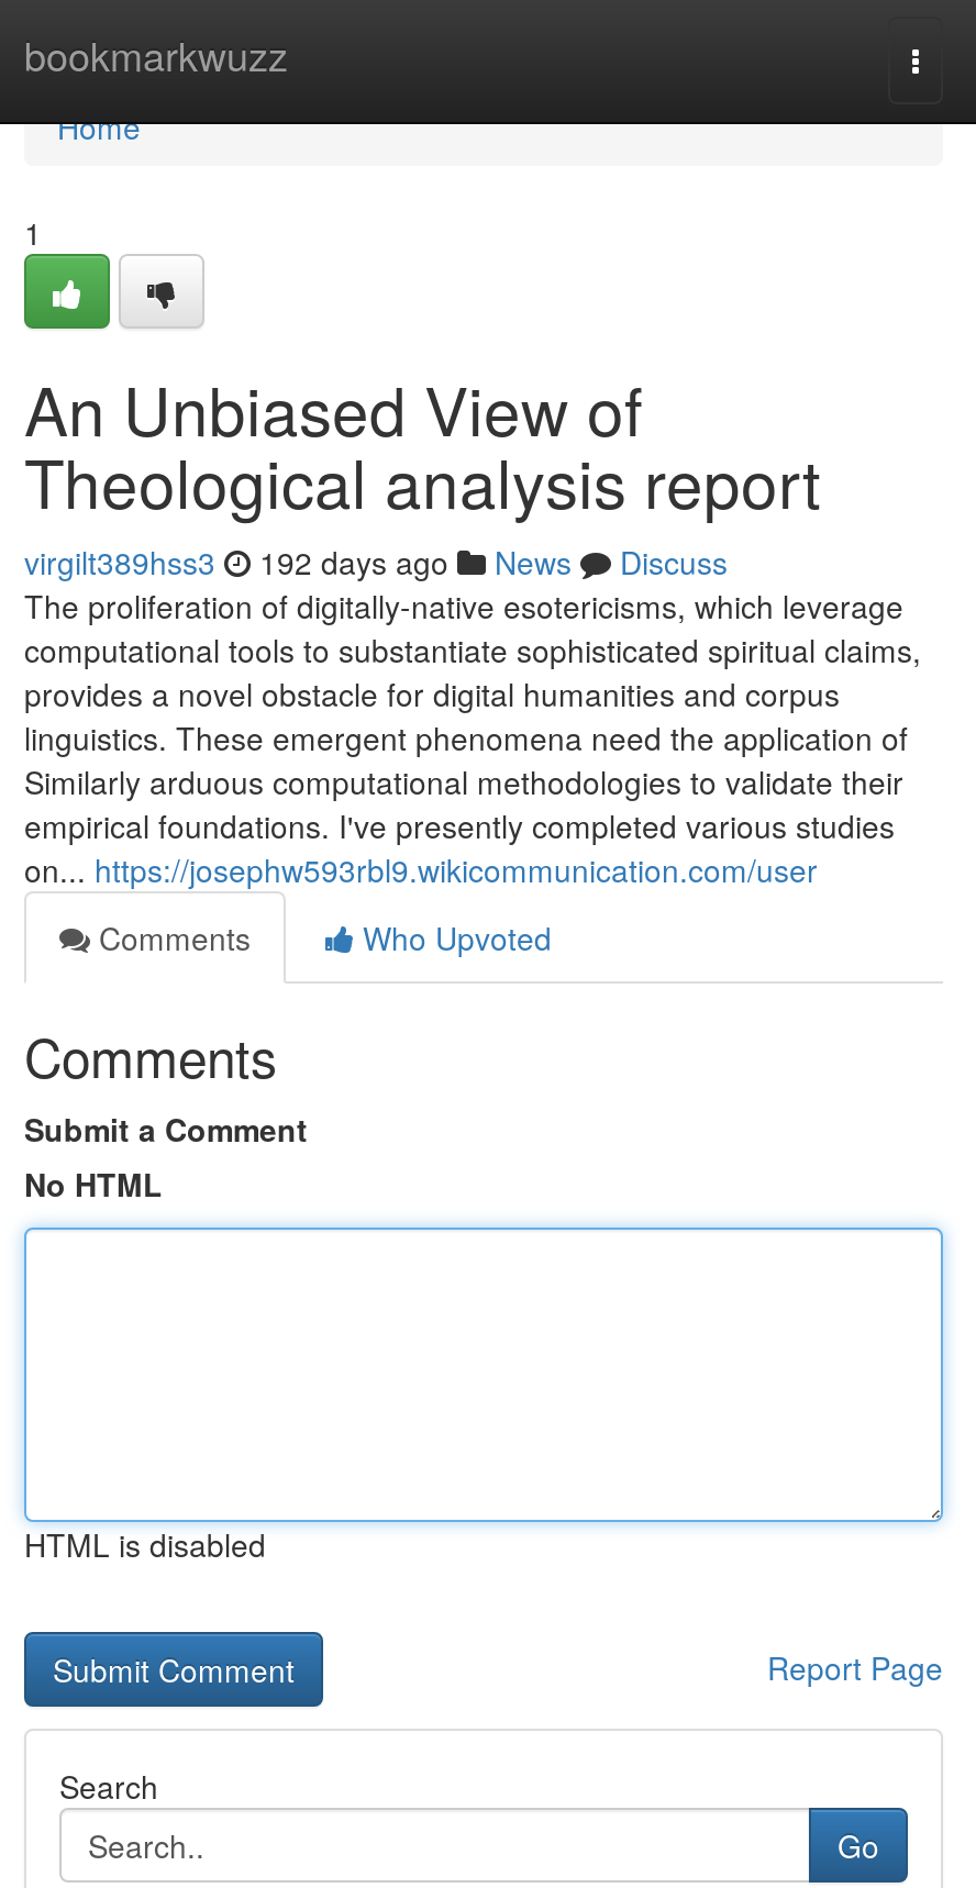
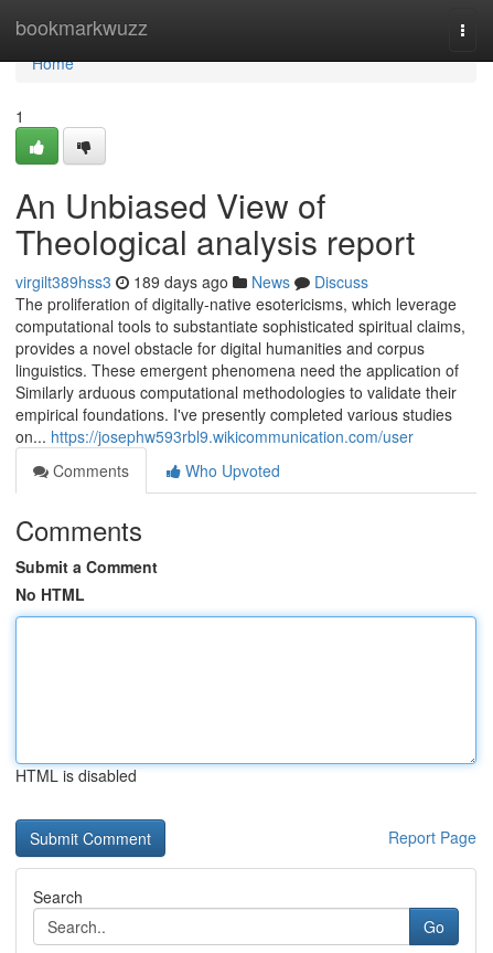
[24,540,728,584] virgilt389hss3 192 days ago News Discuss -> [15,271,368,293] virgilt389hss3 189 days ago News Discuss

